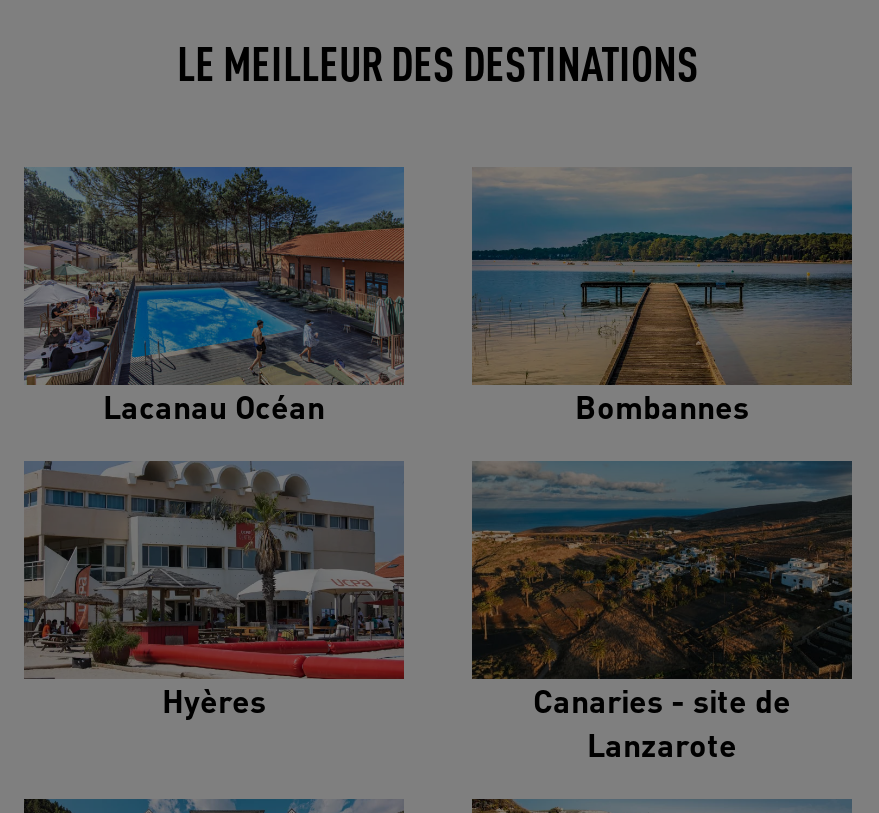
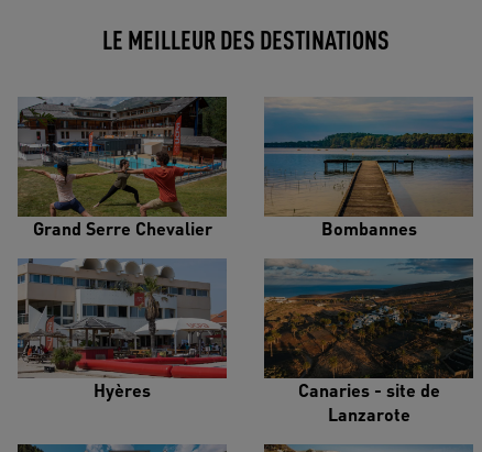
[24,165,406,427] [image] | Lacanau Océan -> [17,96,228,240] [image] | Grand Serre Chevalier

